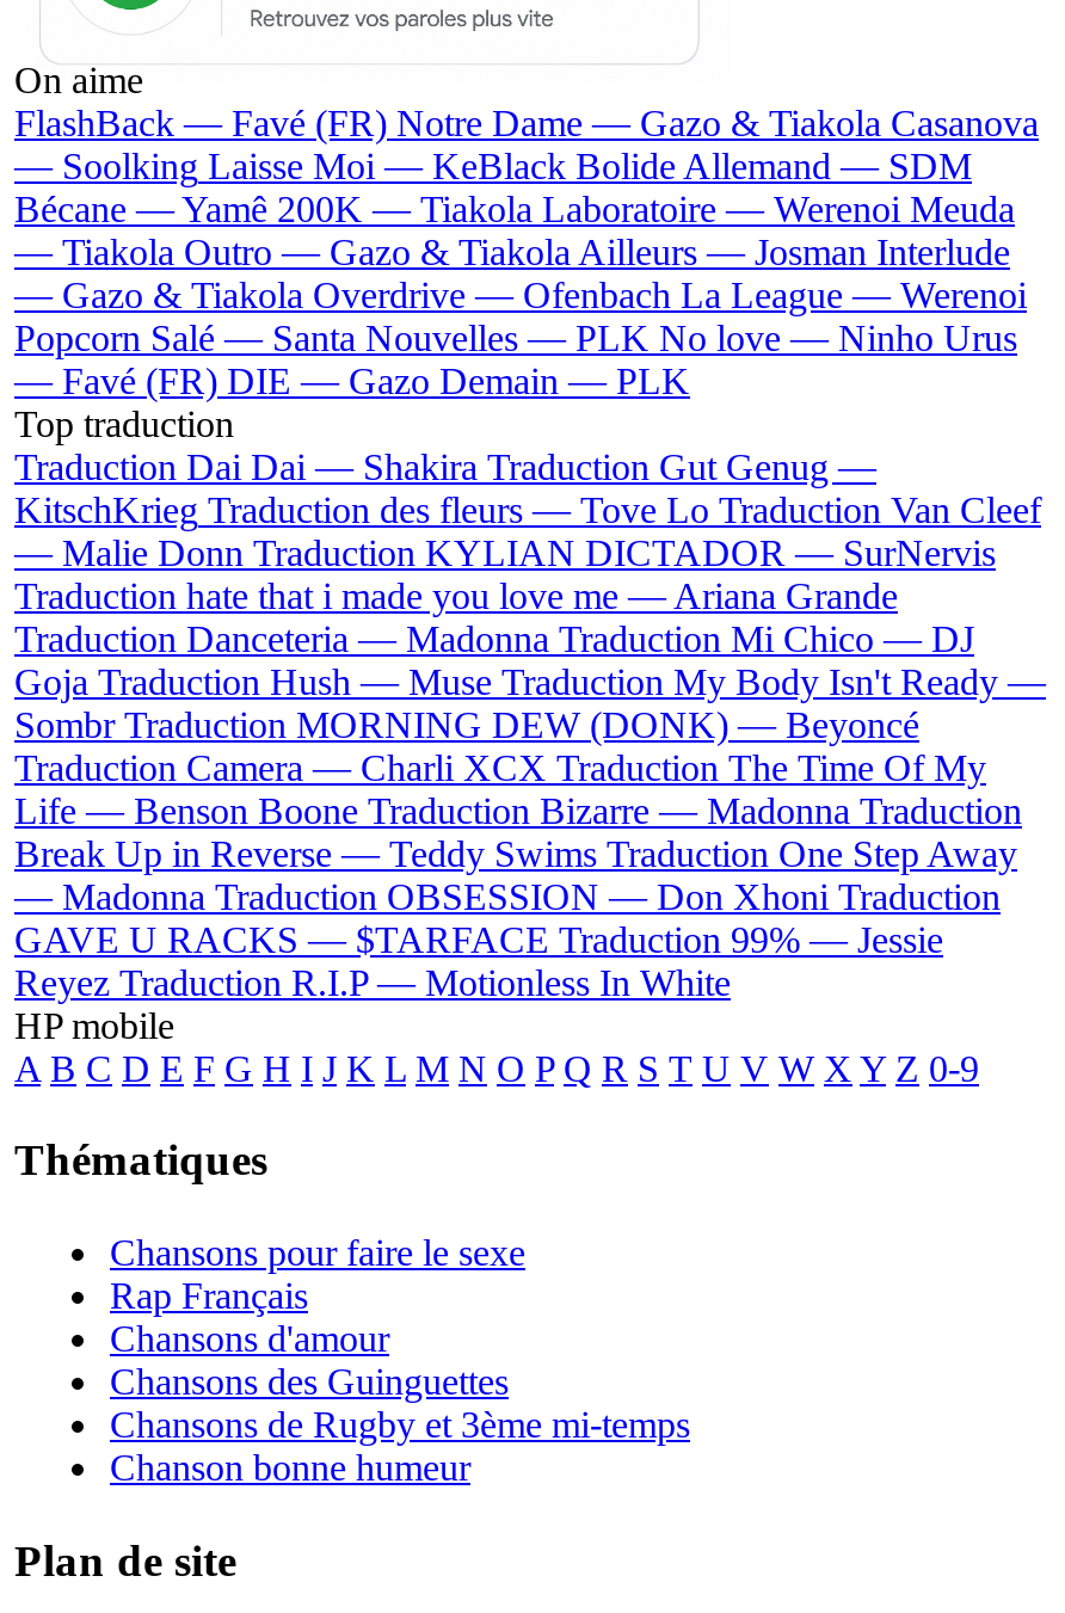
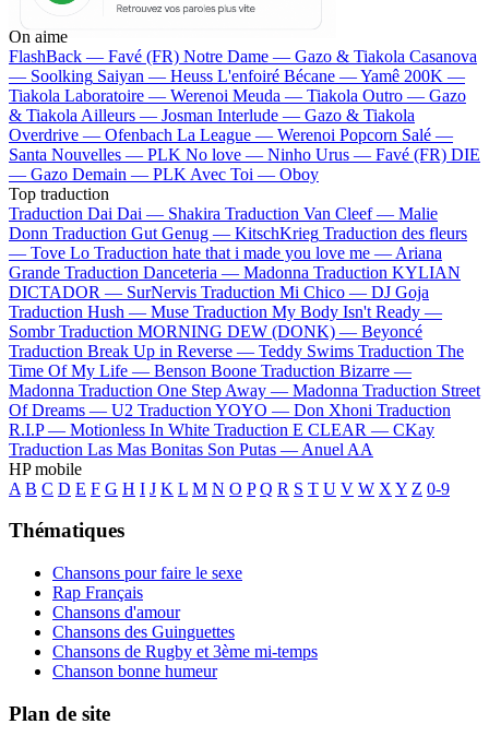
[14,144,1027,400] — Soolking Laisse Moi — KeBlack Bolide Allemand — SDM | Bécane — Yamê 200K — Tiakola Laboratoire — Werenoi Meuda | — Tiakola Outro — Gazo & Tiakola Ailleurs — Josman Interlude | — Gazo & Tiakola Overdrive — Ofenbach La League — Werenoi | Popcorn Salé — Santa Nouvelles — PLK No love — Ninho Urus | —Favé (FR) DIE — Gazo Demain — PLK -> [9,66,480,183] — Soolking Saiyan — Heuss L'enfoiré Bécane — Yamê 200K — | Tiakola Laboratoire — Werenoi Meuda — Tiakola Outro — Gazo | & Tiakola Ailleurs — Josman Interlude — Gazo & Tiakola | Overdrive — Ofenbach La League — Werenoi Popcorn Salé — | Santa Nouvelles — PLK No love — Ninho Urus — Favé (FR) DIE | — Gazo Demain — PLK Avec Toi — Oboy
[14,445,1046,701] Traduction Dai Dai — Shakira Traduction Gut Genug — | KitschKrieg Traduction des fleurs — Tove Lo Traduction Van Cleef | — Malie Donn Traduction KYLIAN DICTADOR — SurNervis | Traduction hate that i made you love me — Ariana Grande | Traduction Danceteria — Madonna Traduction Mi Chico — DJ | Goja Traduction Hush — Muse Traduction My Body Isn't Ready — -> [9,204,467,320] Traduction Dai Dai — Shakira Traduction Van Cleef — Malie | Donn Traduction Gut Genug — KitschKrieg Traduction des fleurs | — Tove Lo Traduction hate that i made you love me — Ariana | Grande Traduction Danceteria — Madonna Traduction KYLIAN | DICTADOR — SurNervis Traduction Mi Chico — DJ Goja | Traduction Hush — Muse Traduction My Body Isn't Ready —
[14,746,1022,1002] Traduction Camera — Charli XCX Traduction The Time Of My | Life — Benson Boone Traduction Bizarre — Madonna Traduction | Break Up in Reverse — Teddy Swims Traduction One Step Away | — Madonna Traduction OBSESSION — Don Xhoni Traduction | GAVE U RACKS — $TARFACE Traduction 99% — Jessie | Reyez Traduction R.I.P — Motionless In White -> [9,341,480,458] Traduction Break Up in Reverse — Teddy Swims Traduction The | Time Of My Life — Benson Boone Traduction Bizarre — | Madonna Traduction One Step Away — Madonna Traduction Street | Of Dreams — U2 Traduction YOYO — Don Xhoni Traduction | R.I.P — Motionless In White Traduction E CLEAR — CKay | Traduction Las Mas Bonitas Son Putas — Anuel AA

